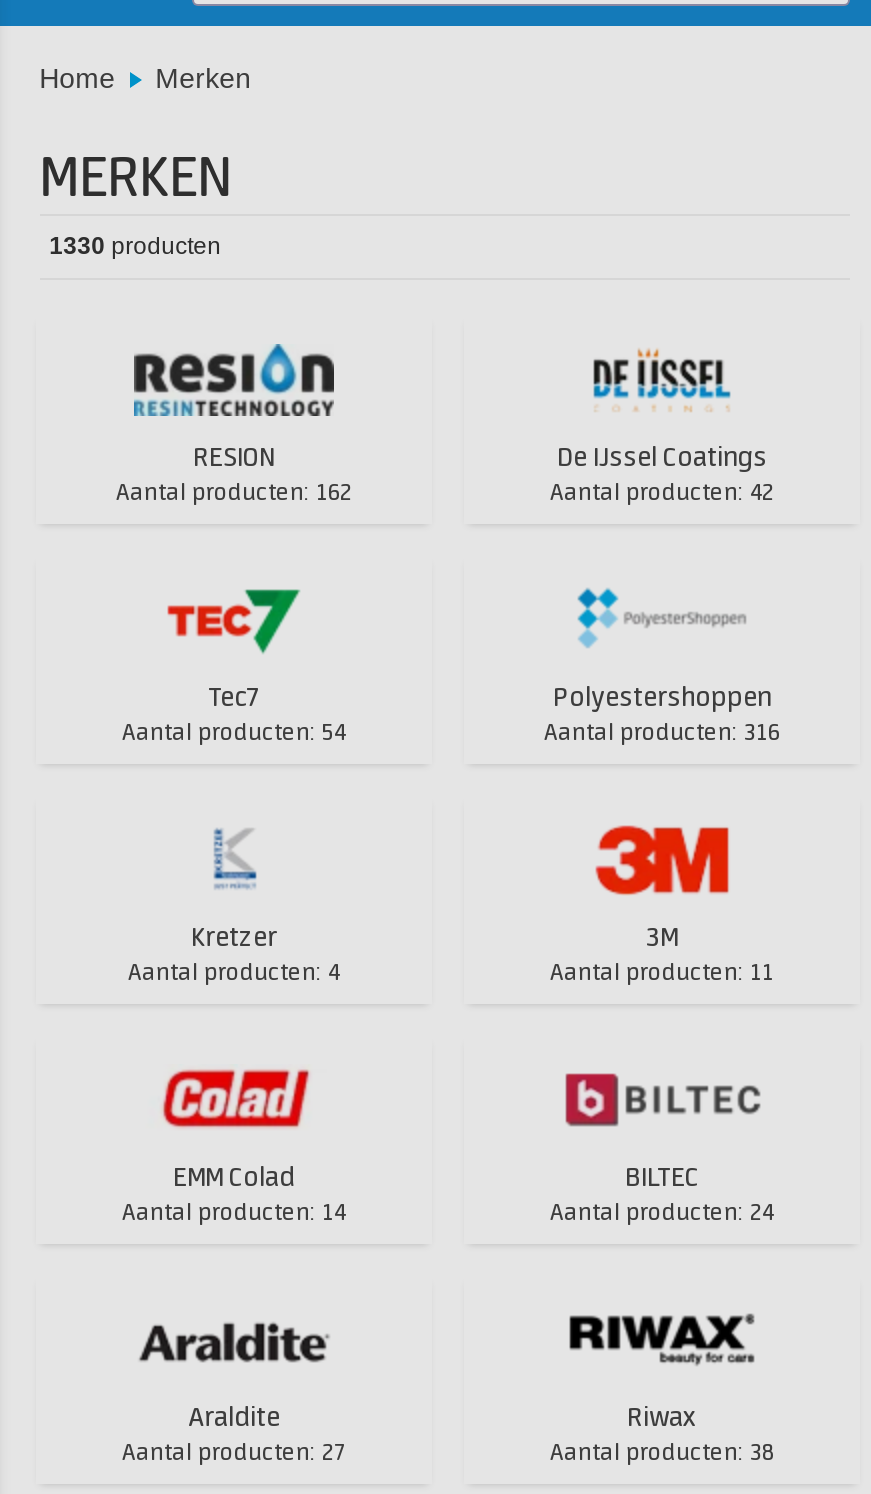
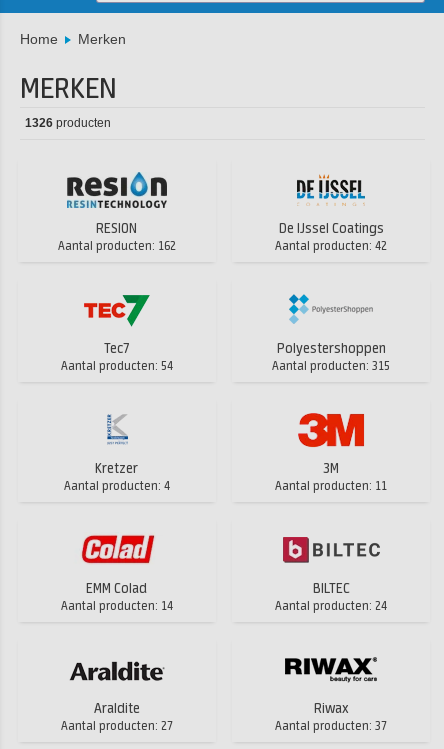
[49,232,221,260] 1330 producten -> [25,116,111,130] 1326 producten
[544,720,780,746] Aantal producten: 316 -> [272,360,390,373] Aantal producten: 315
[550,1440,774,1466] Aantal producten: 38 -> [275,720,387,733] Aantal producten: 37

